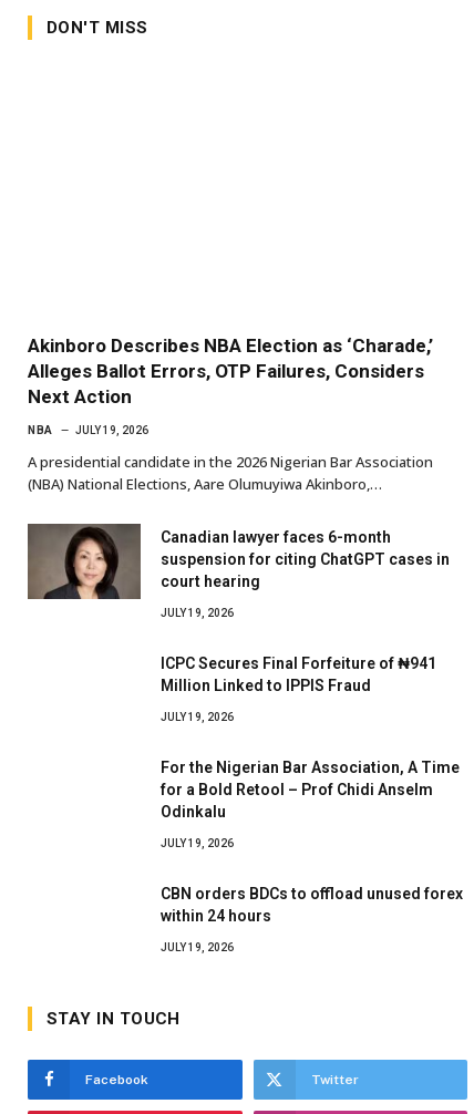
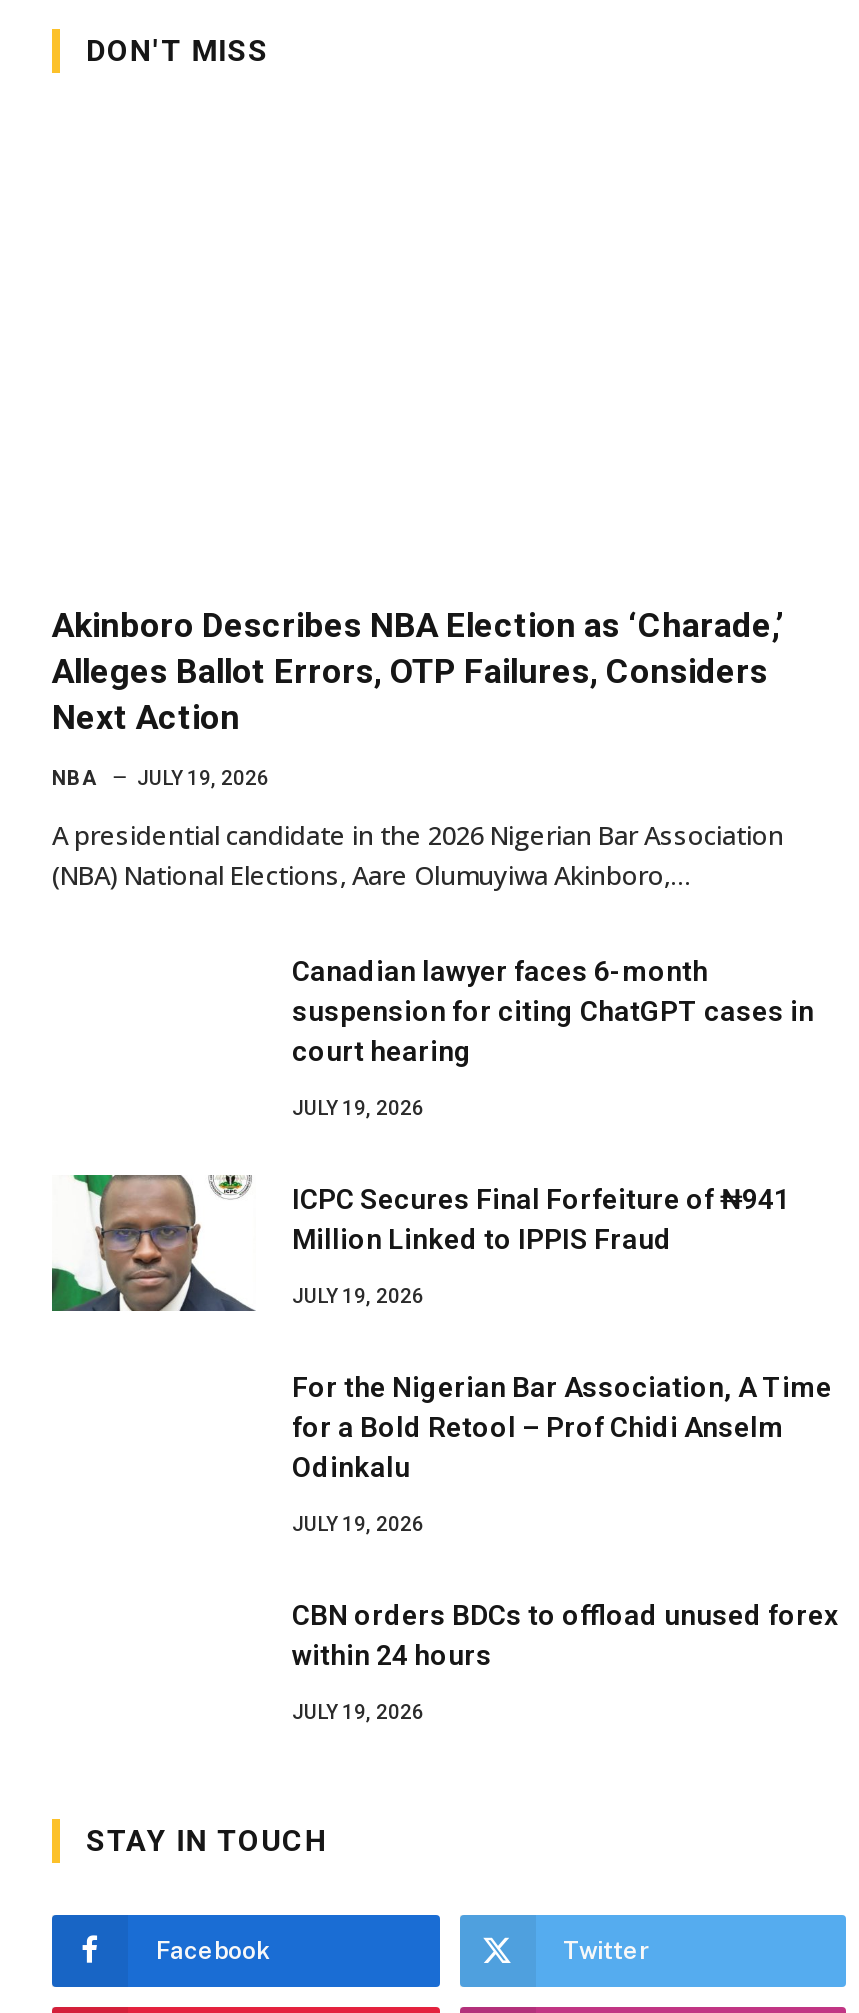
[27,523,142,600] [image] -> none
none -> [50,1173,256,1313] [image]

